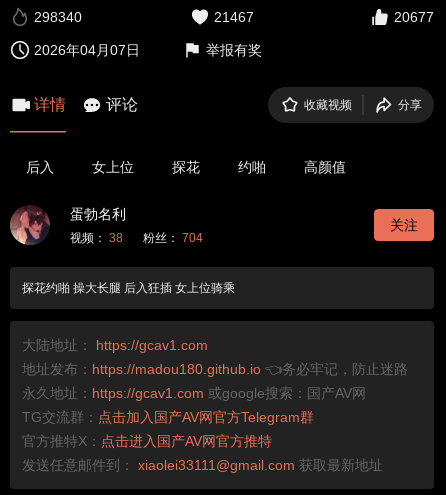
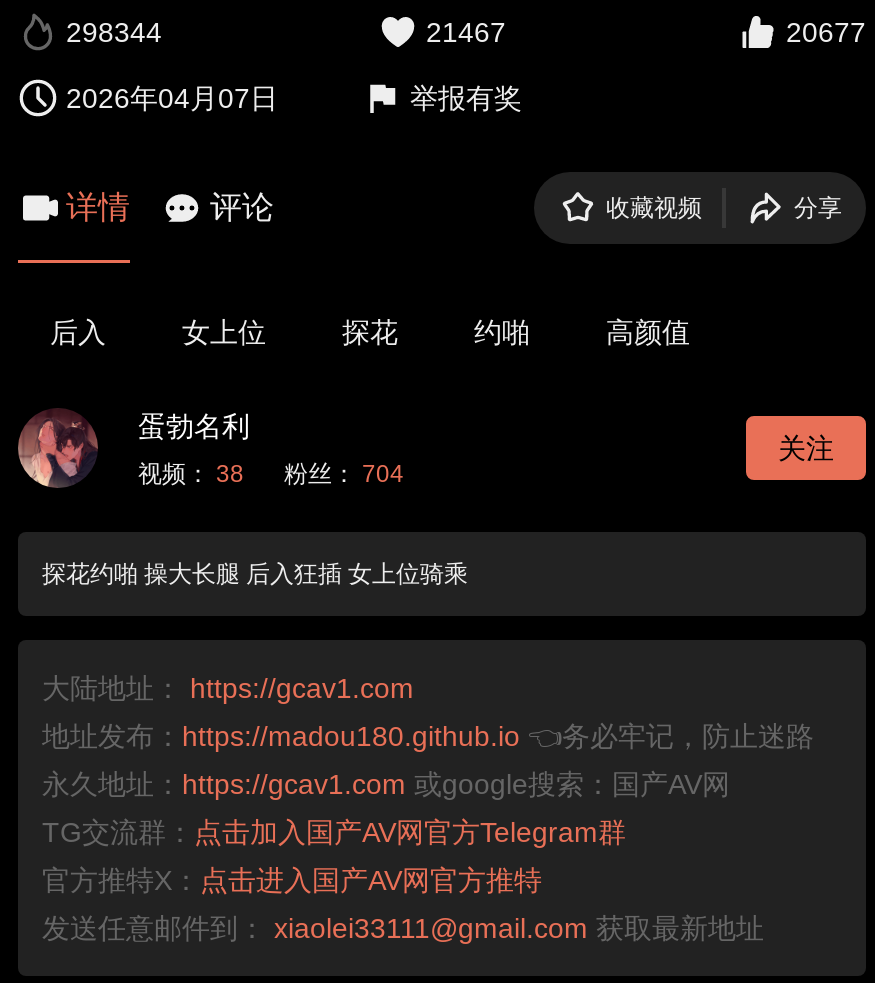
[34,8,82,24] 298340 -> [66,15,162,47] 298344

